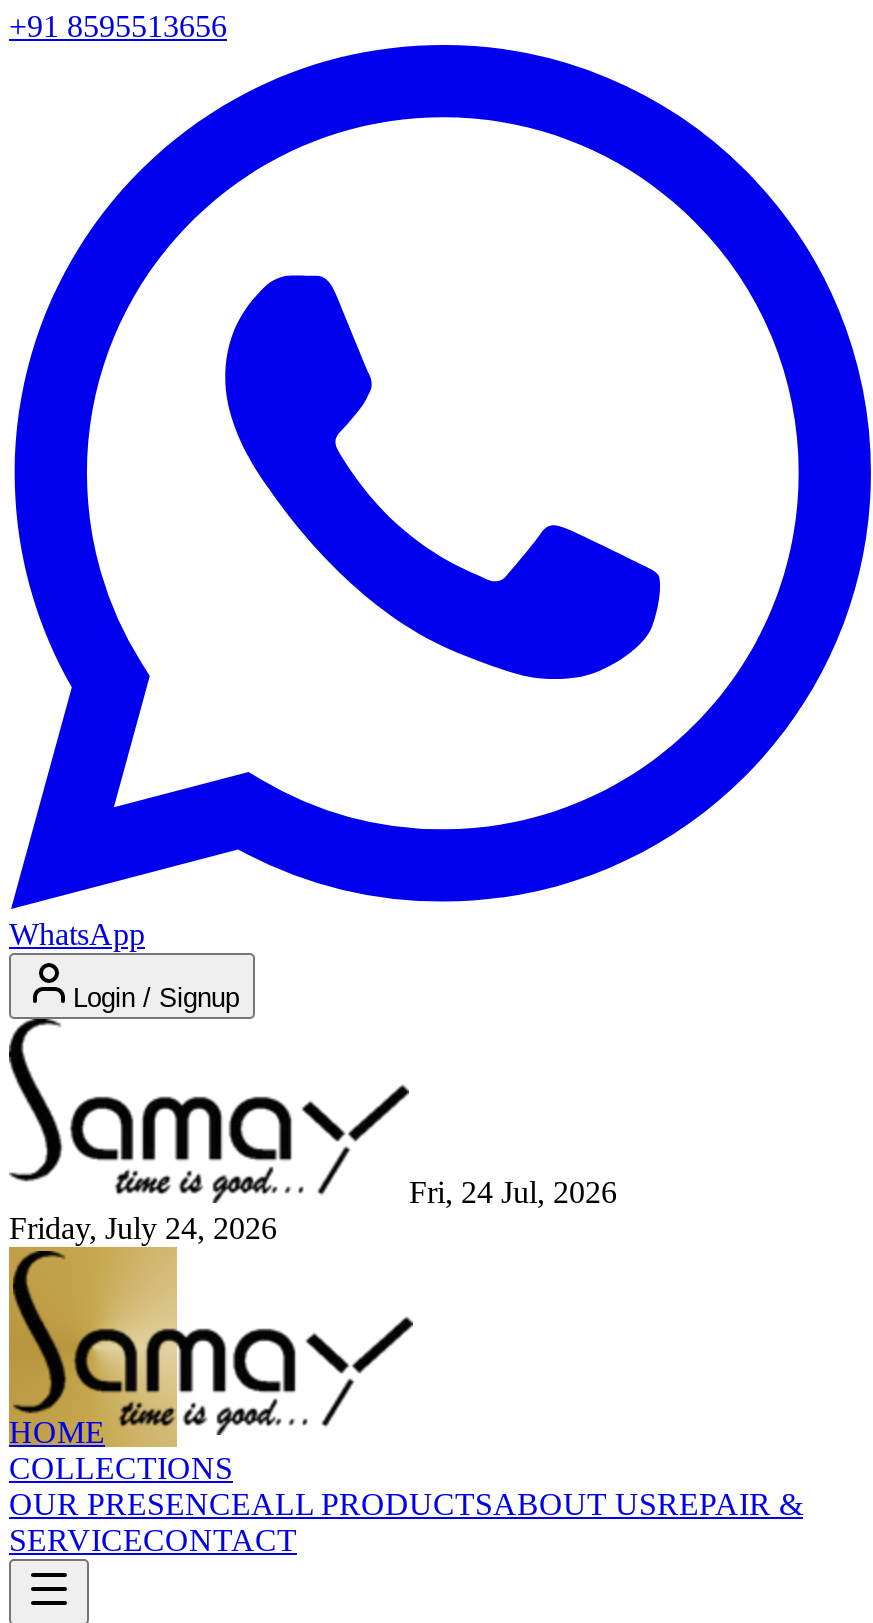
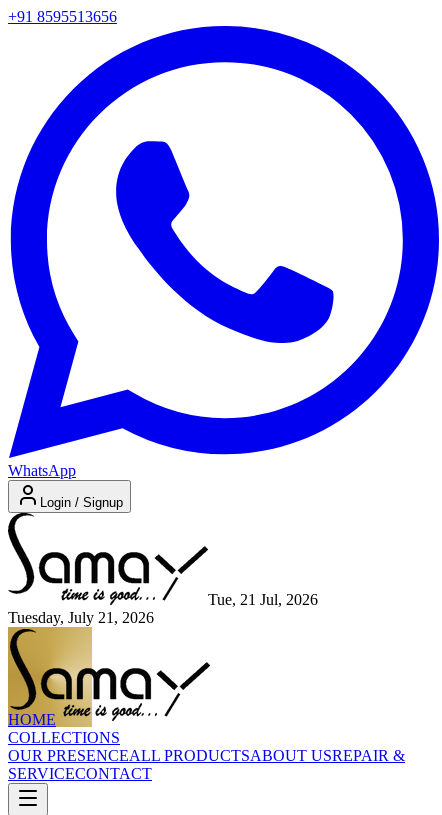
[409,1175,617,1209] Fri, 24 Jul, 2026 -> [208,591,318,608] Tue, 21 Jul, 2026
[9,1211,277,1245] Friday, July 24, 2026 -> [8,609,154,626] Tuesday, July 21, 2026

